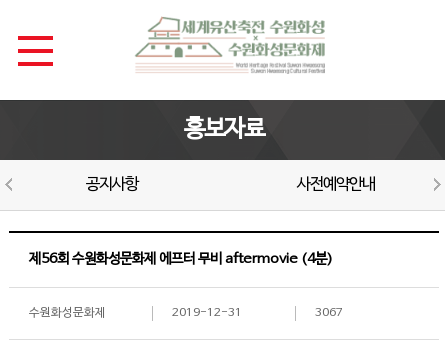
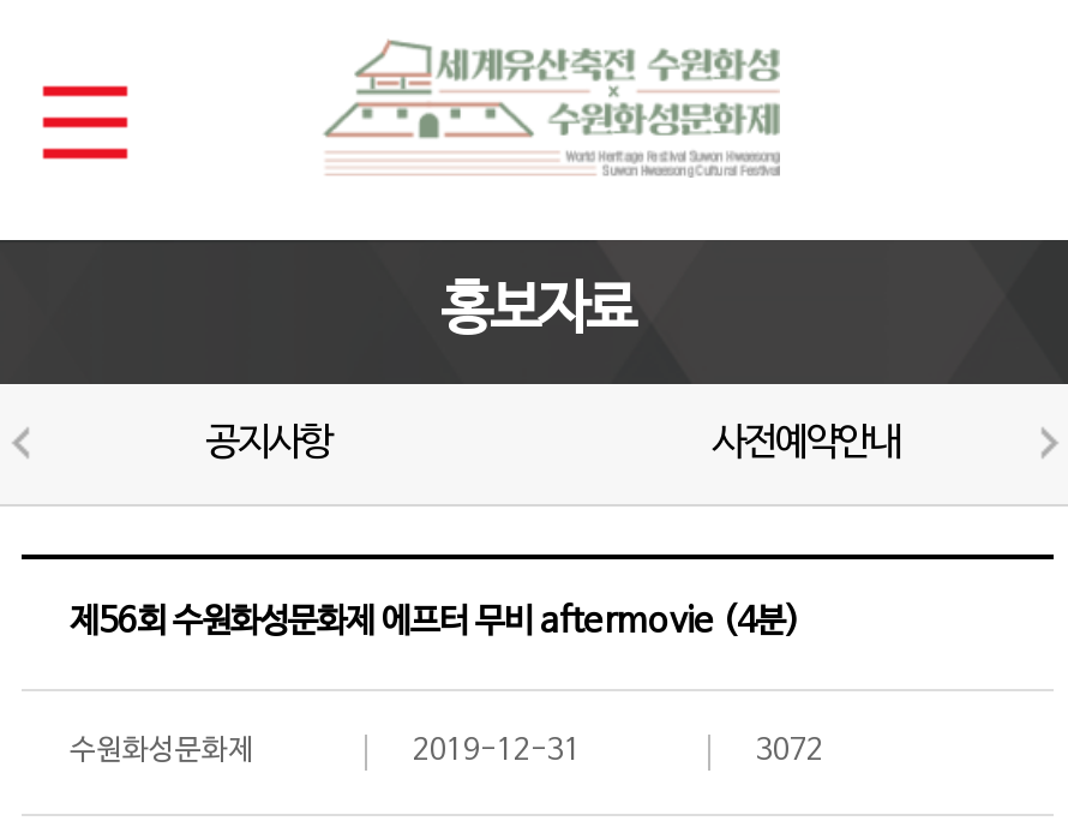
[315,306,343,320] 3067 -> [756,735,823,768] 3072

